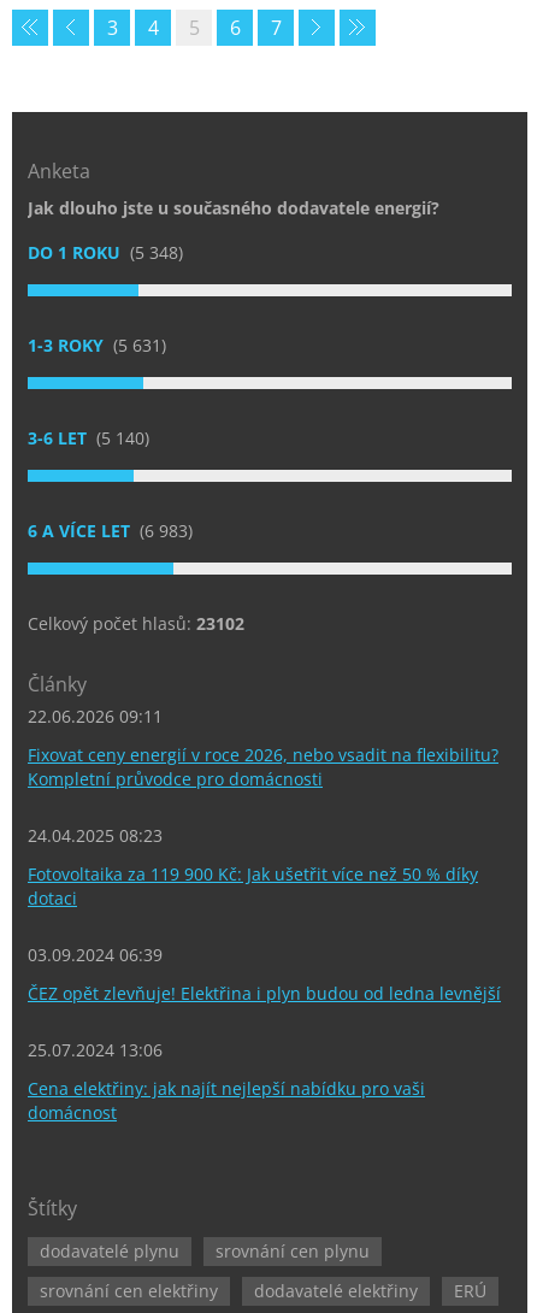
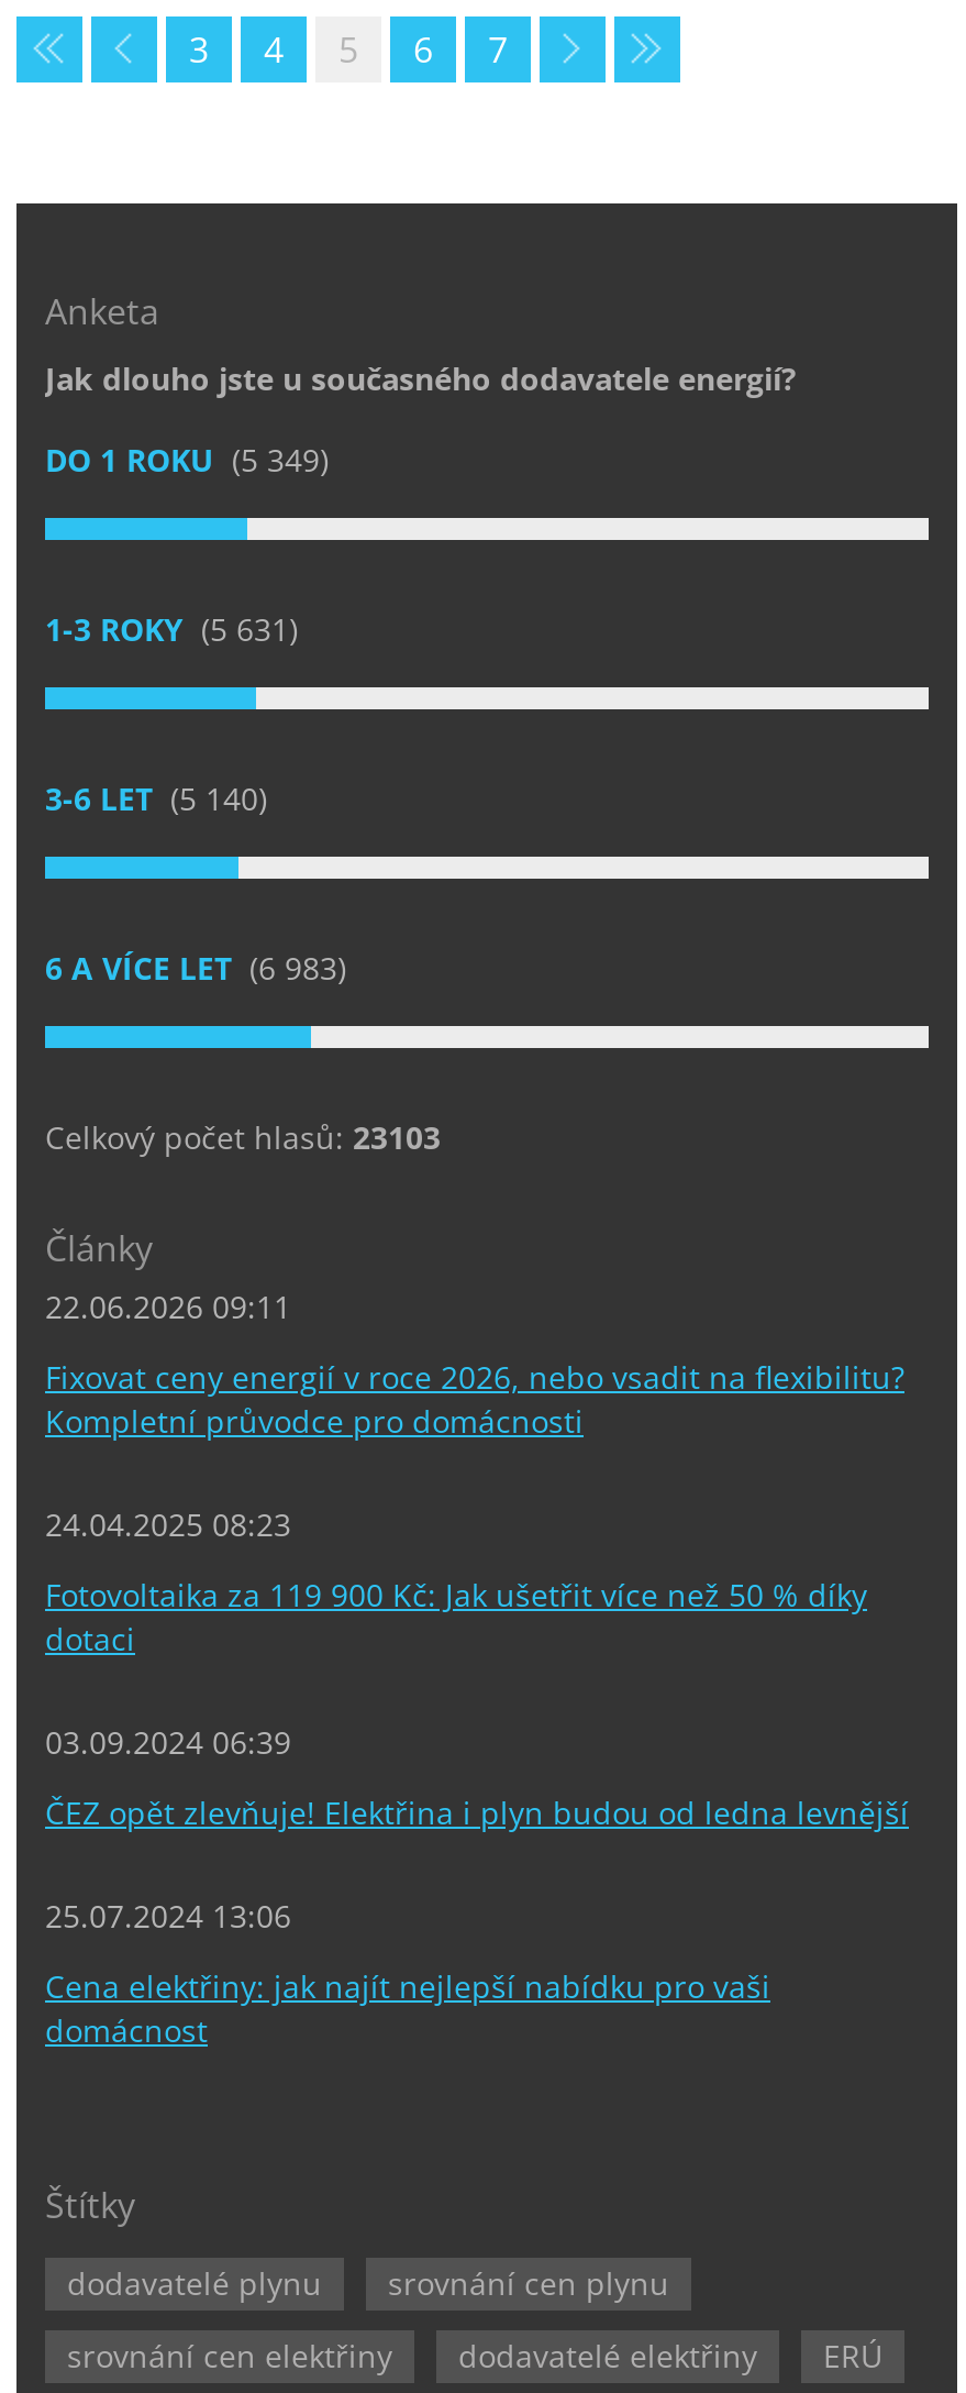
[28,241,183,264] DO 1 ROKU (5 348) -> [45,439,329,481] DO 1 ROKU (5 349)
[28,612,244,635] Celkový počet hlasů: 23102 -> [45,1116,441,1158] Celkový počet hlasů: 23103

